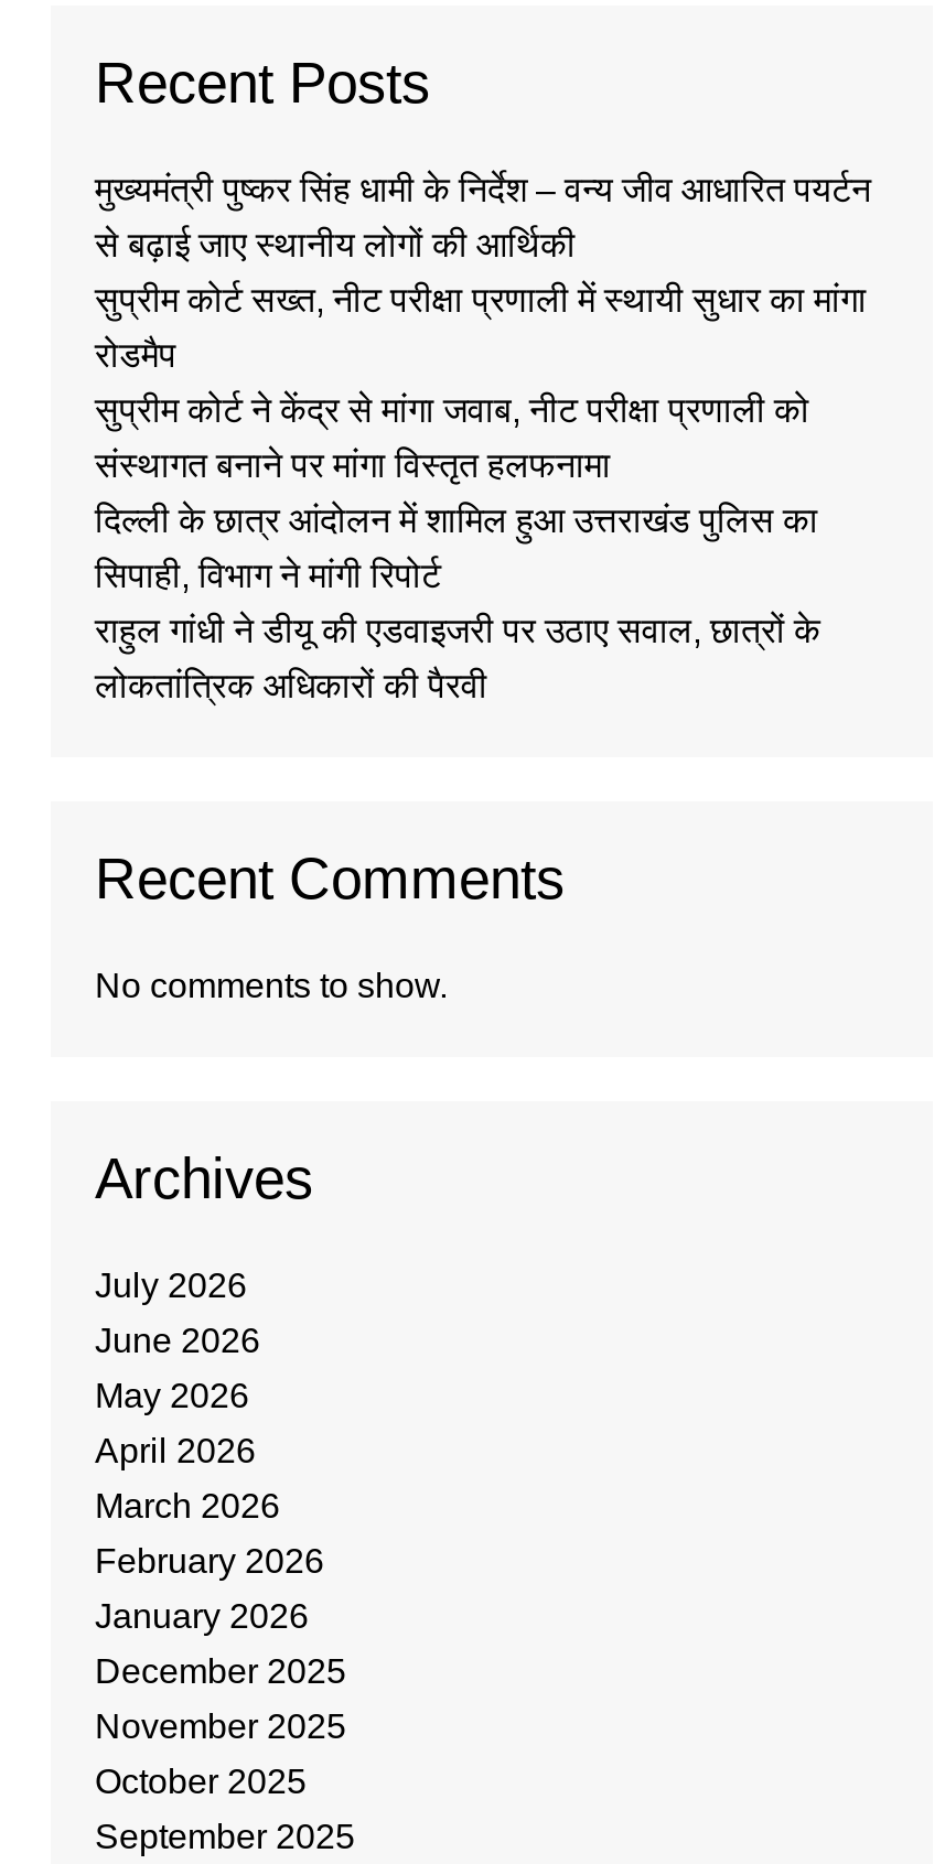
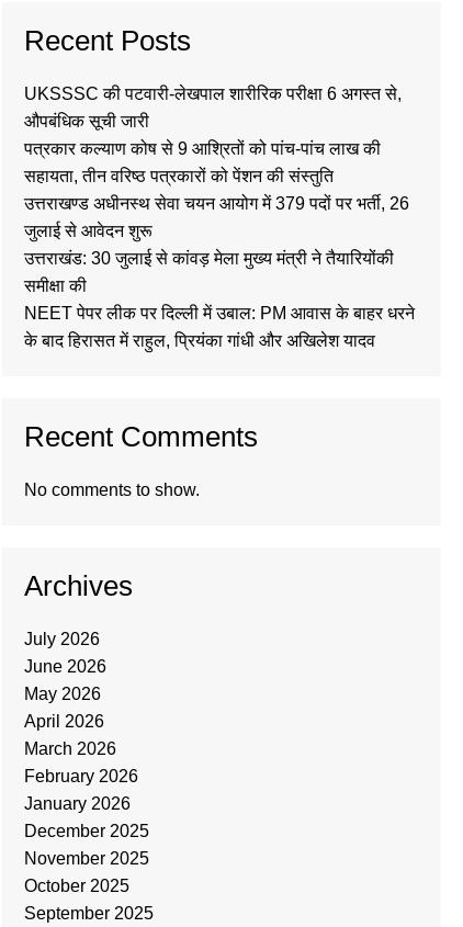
[95,170,871,208] मुख्यमंत्री पुष्कर सिंह धामी के निर्देश – वन्य जीव आधारित पयर्टन -> [24,84,402,103] UKSSSC की पटवारी-लेखपाल शारीरिक परीक्षा 6 अगस्त से,
[95,225,576,263] से बढ़ाई जाए स्थानीय लोगों की आर्थिकी -> [24,112,149,130] औपबंधिक सूची जारी
[95,280,867,318] सुप्रीम कोर्ट सख्त, नीट परीक्षा प्रणाली में स्थायी सुधार का मांगा -> [24,139,381,158] पत्रकार कल्याण कोष से 9 आश्रितों को पांच-पांच लाख की
[95,336,176,373] रोडमैप -> [24,166,334,185] सहायता, तीन वरिष्ठ पत्रकारों को पेंशन की संस्तुति
[95,391,809,428] सुप्रीम कोर्ट ने केंद्र से मांगा जवाब, नीट परीक्षा प्रणाली को -> [24,194,409,212] उत्तराखण्ड अधीनस्थ सेवा चयन आयोग में 379 पदों पर भर्ती, 26
[95,446,611,483] संस्थागत बनाने पर मांगा विस्तृत हलफनामा -> [24,221,153,240] जुलाई से आवेदन शुरू
[95,501,818,538] दिल्ली के छात्र आंदोलन में शामिल हुआ उत्तराखंड पुलिस का -> [24,249,394,267] उत्तराखंड: 30 जुलाई से कांवड़ मेला मुख्य मंत्री ने तैयारियों‌की
[95,556,441,593] सिपाही, विभाग ने मांगी रिपोर्ट -> [24,276,87,295] समीक्षा की
[95,611,820,649] राहुल गांधी ने डीयू की एडवाइजरी पर उठाए सवाल, छात्रों के -> [24,304,415,322] NEET पेपर लीक पर दिल्ली में उबाल: PM आवास के बाहर धरने
[95,666,487,704] लोकतांत्रिक अधिकारों की पैरवी -> [24,331,375,350] के बाद हिरासत में राहुल, प्रियंका गांधी और अखिलेश यादव

